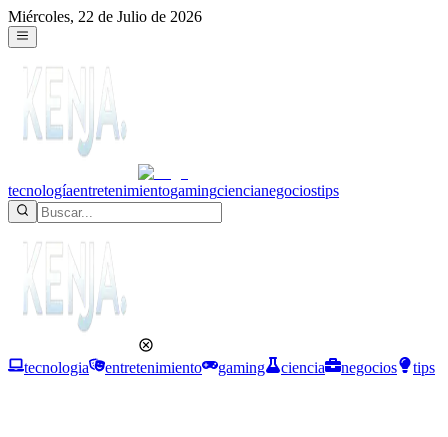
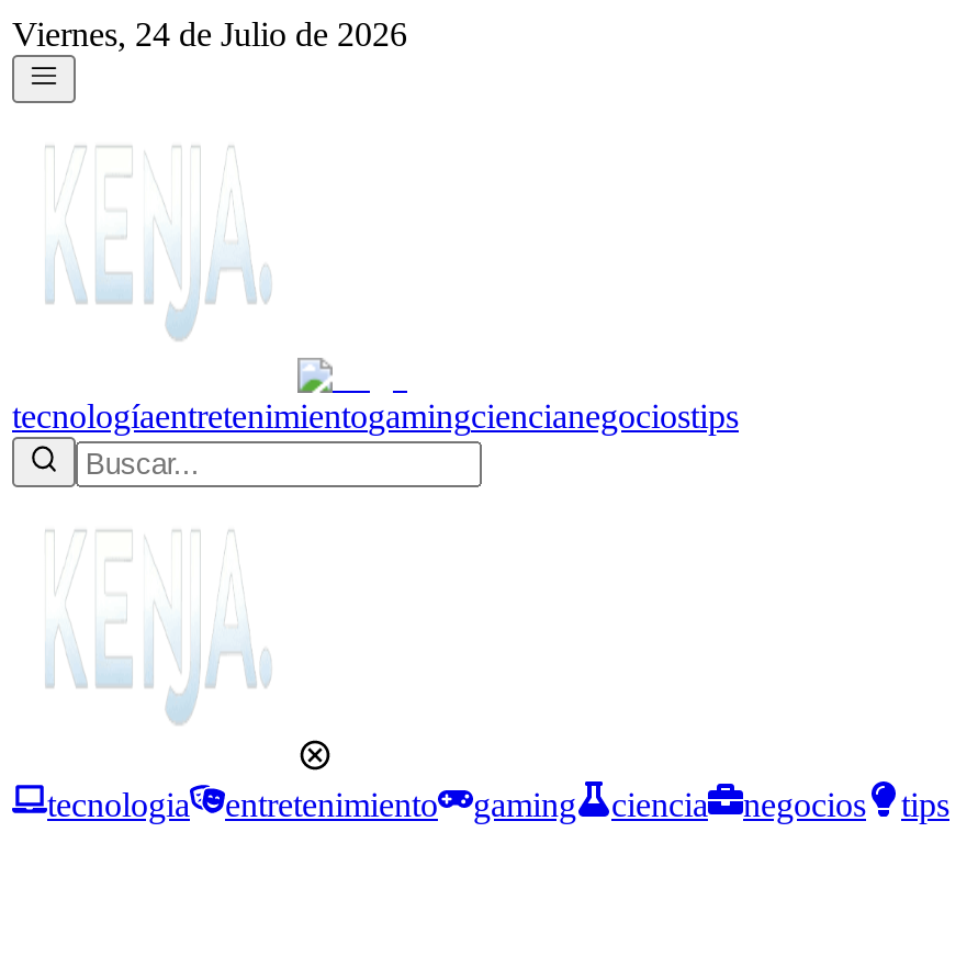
[8,8,202,25] Miércoles, 22 de Julio de 2026 -> [12,15,407,53] Viernes, 24 de Julio de 2026

